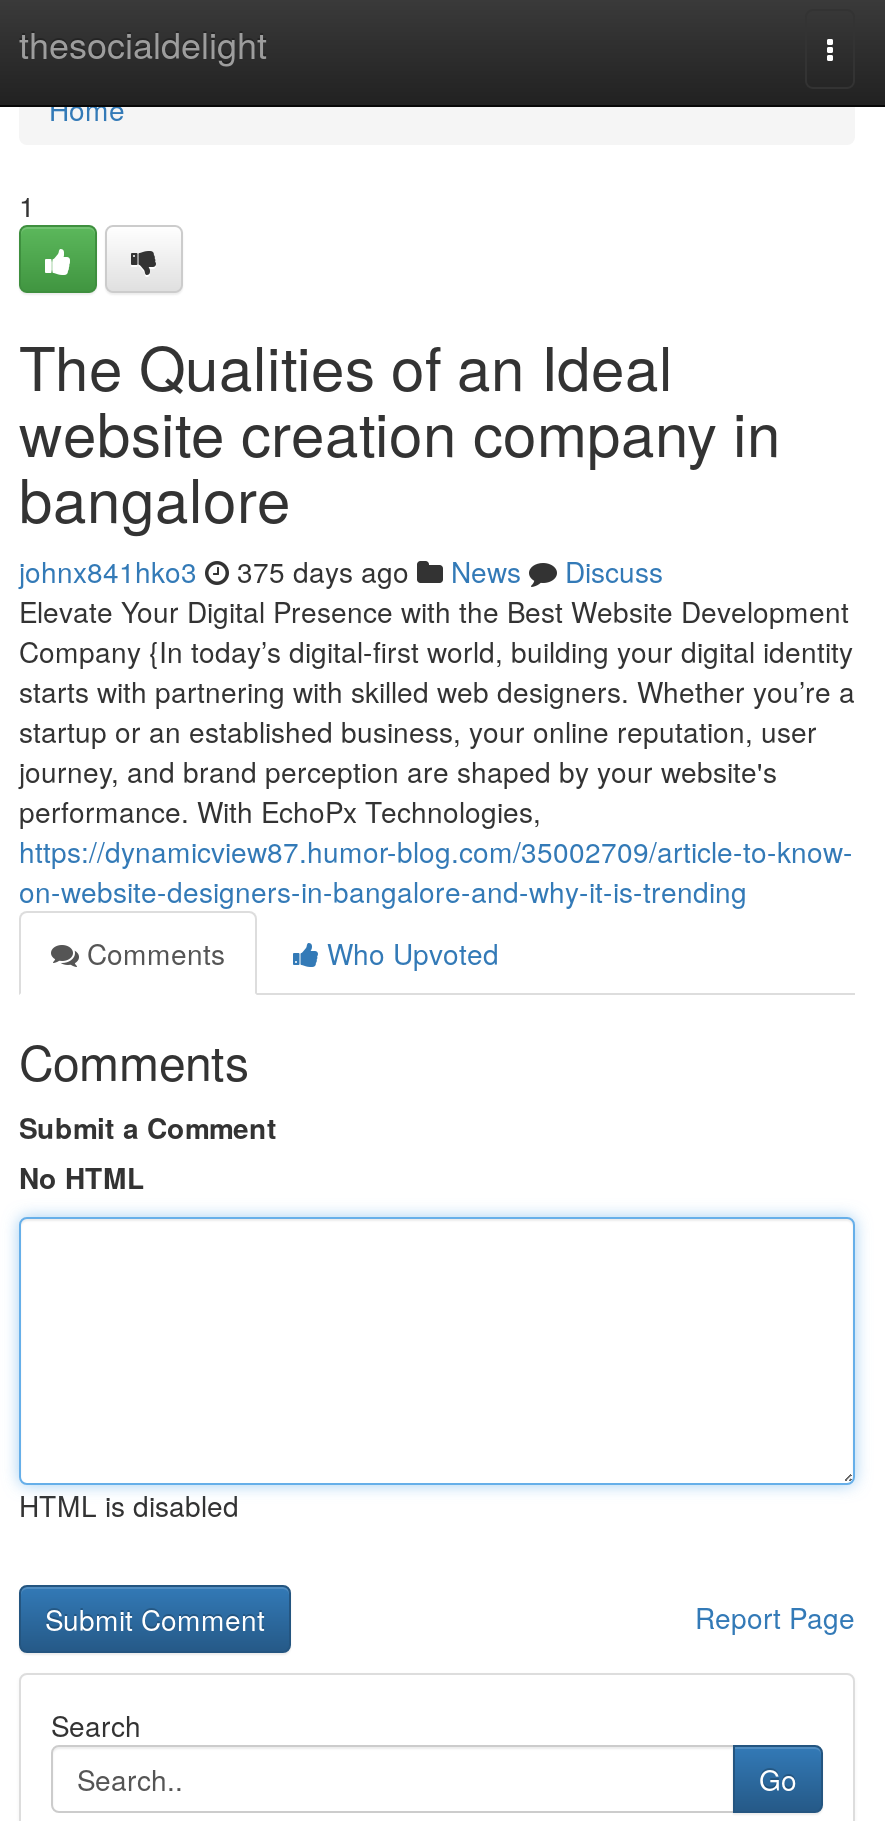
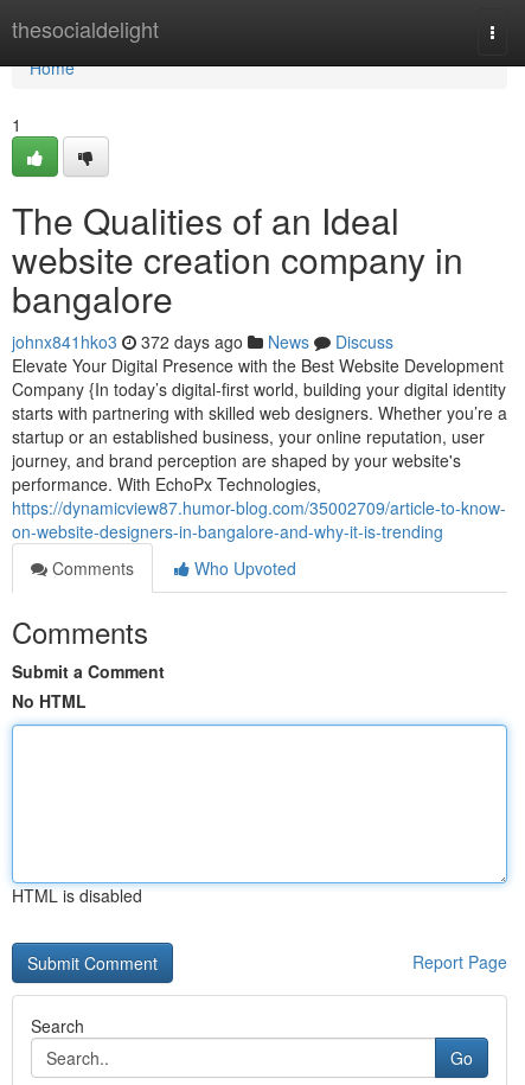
[19,551,663,591] johnx841hko3 375 days ago News Discuss -> [12,330,393,353] johnx841hko3 372 days ago News Discuss

